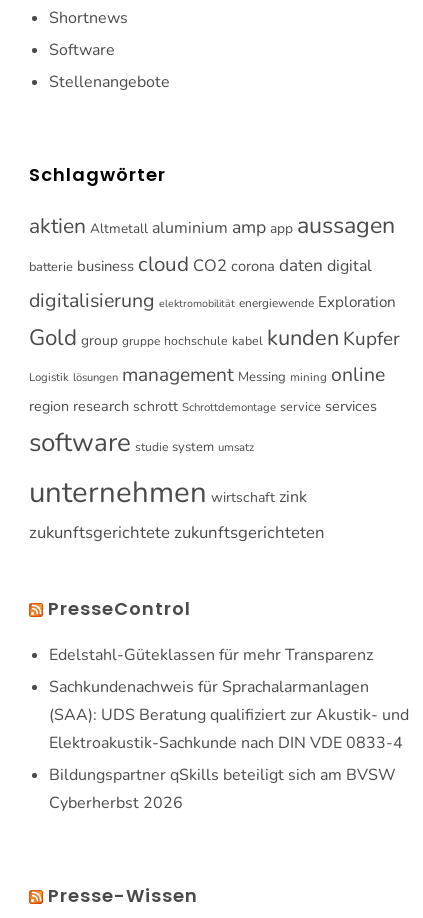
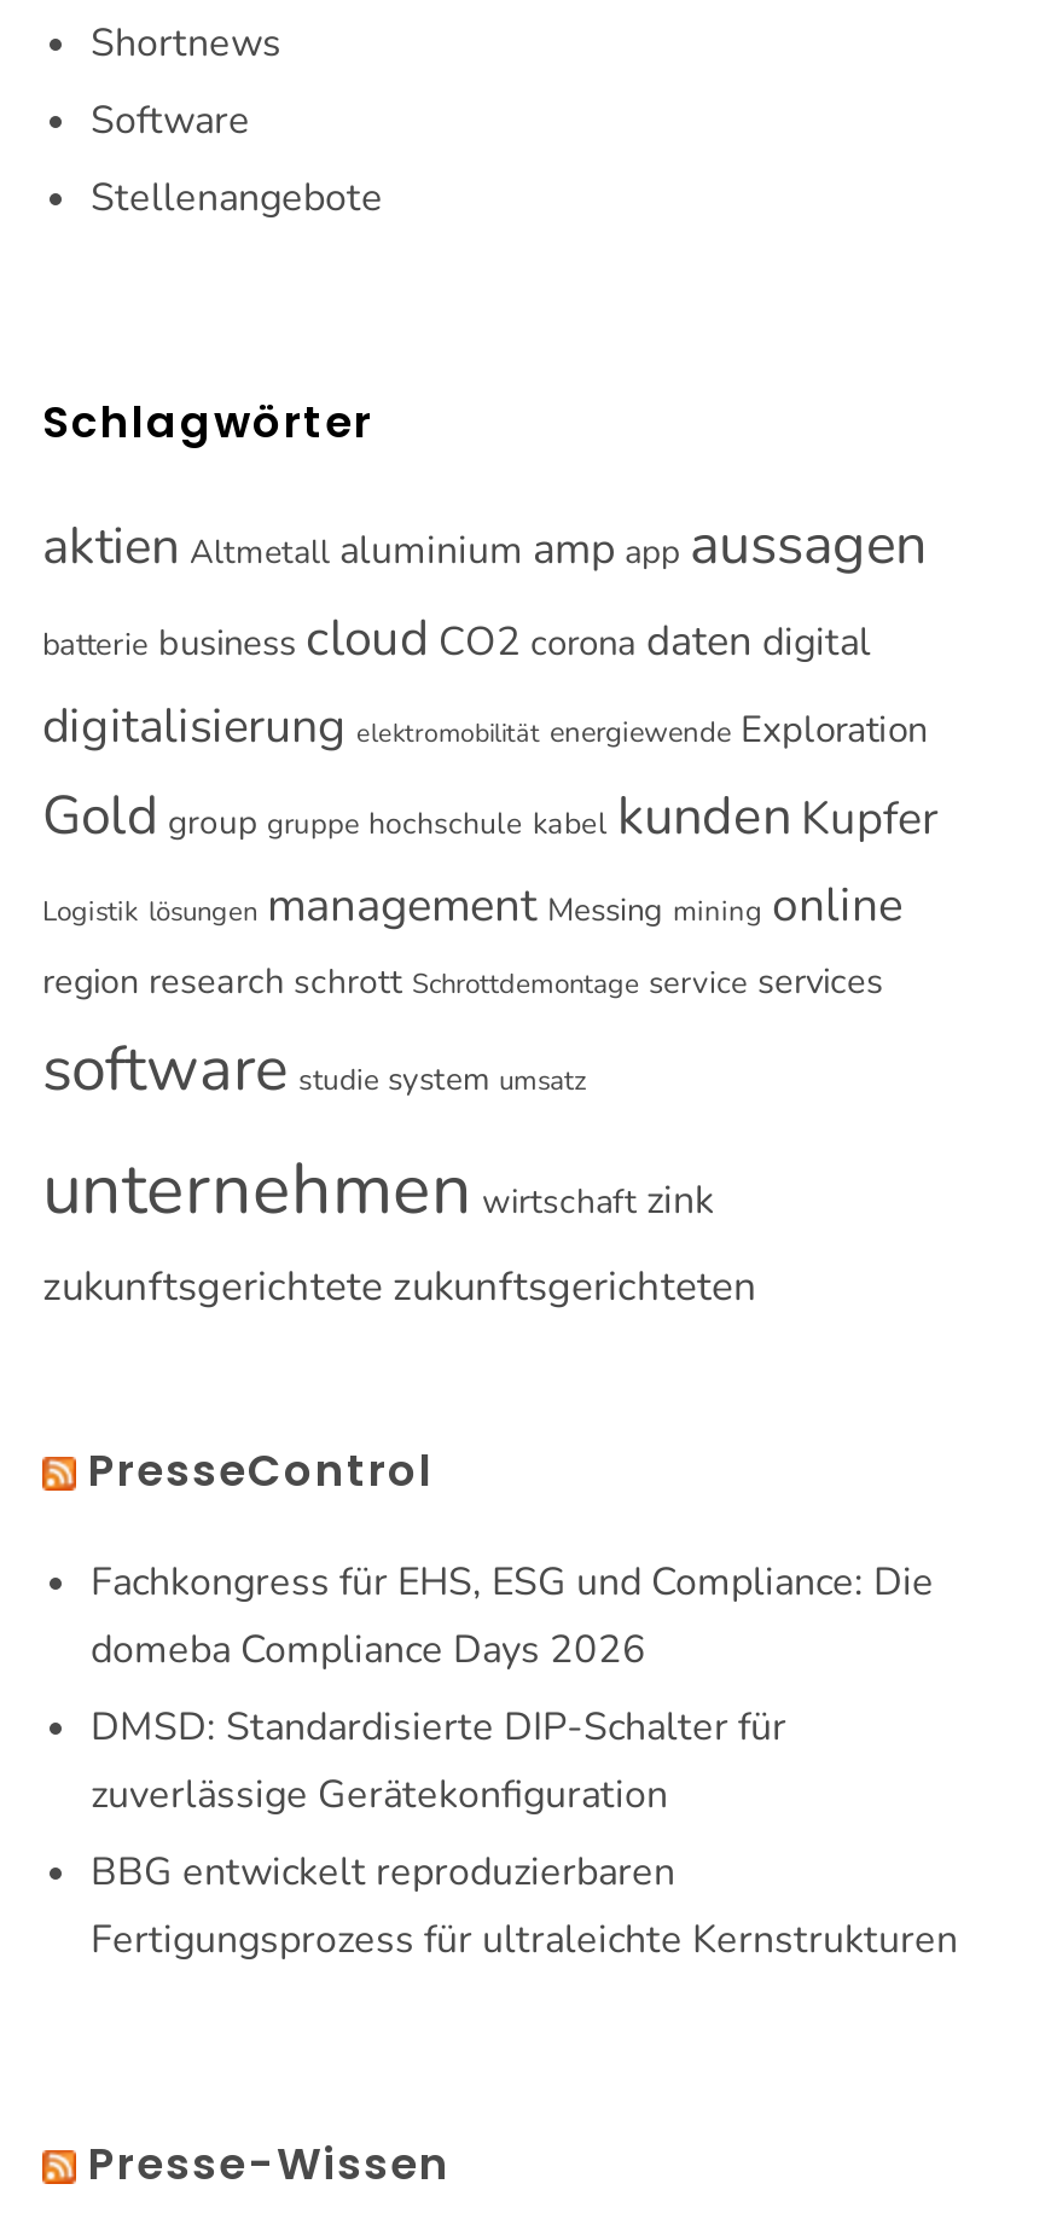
[49,644,373,666] Edelstahl-Güteklassen für mehr Transparenz -> [91,1556,934,1677] Fachkongress für EHS, ESG und Compliance: Die | domeba Compliance Days 2026
[49,676,409,754] Sachkundenachweis für Sprachalarmanlagen | (SAA): UDS Beratung qualifiziert zur Akustik- und | Elektroakustik-Sachkunde nach DIN VDE 0833-4 -> [91,1701,786,1822] DMSD: Standardisierte DIP-Schalter für | zuverlässige Gerätekonfiguration
[49,764,396,814] Bildungspartner qSkills beteiligt sich am BVSW | Cyberherbst 2026 -> [91,1846,958,1967] BBG entwickelt reproduzierbaren | Fertigungsprozess für ultraleichte Kernstrukturen

